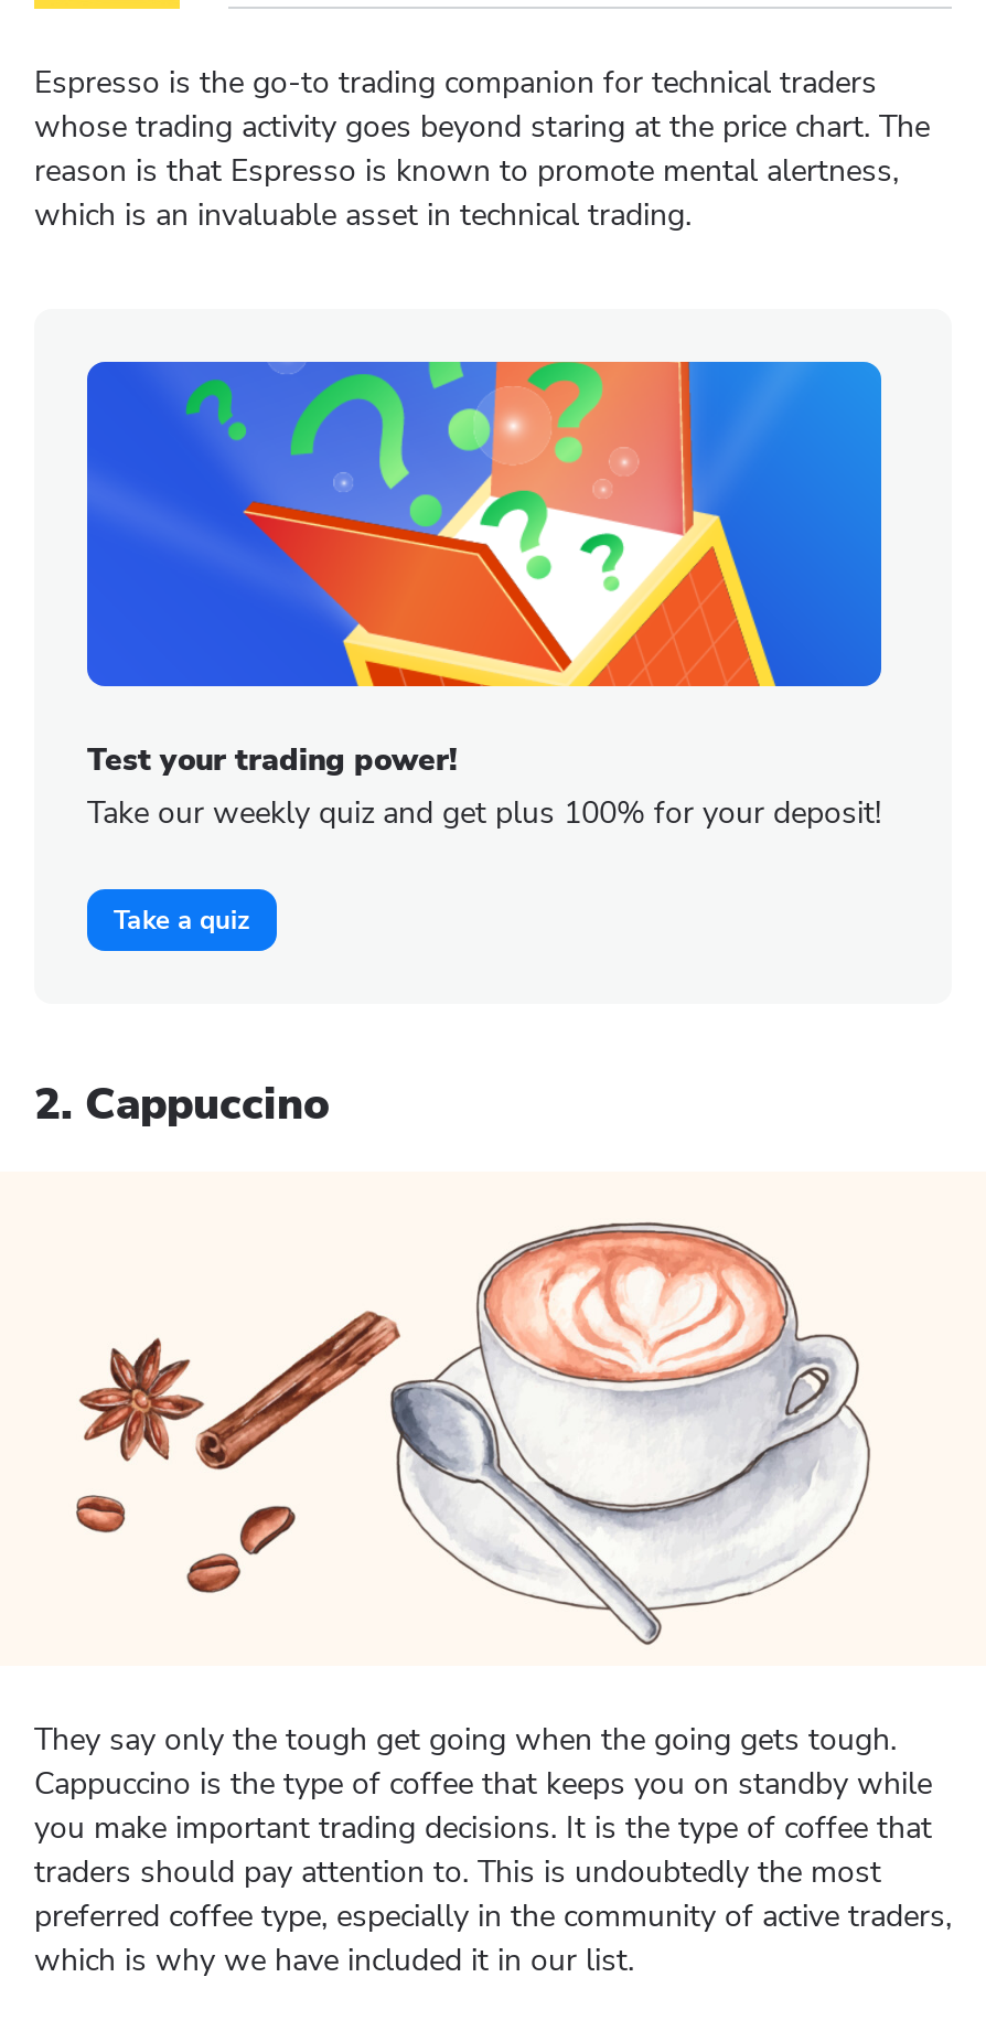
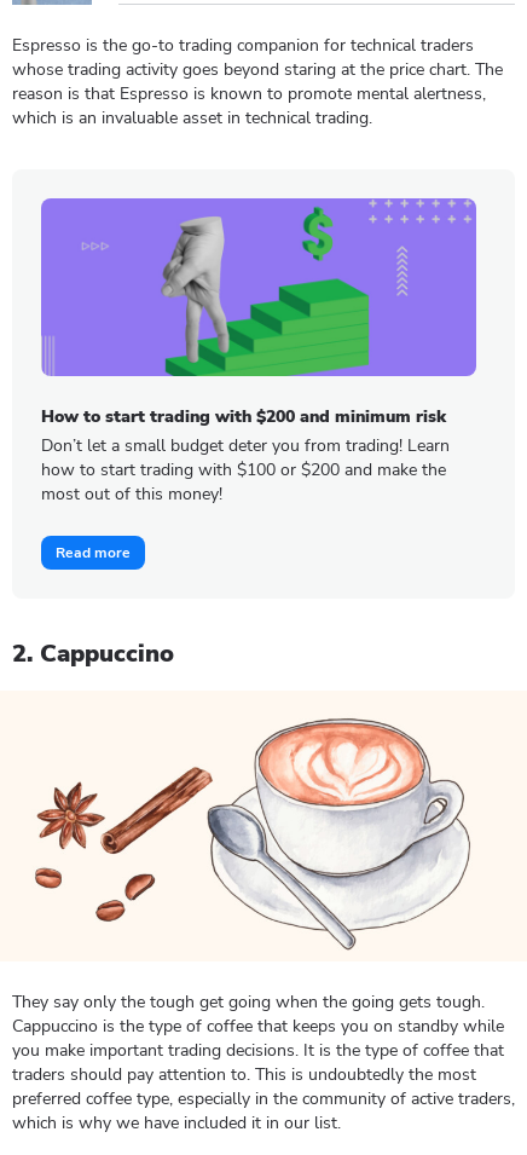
[85,360,883,834] [image] | Test your trading power! | Take our weekly quiz and get plus 100% for your deposit! -> [40,197,477,506] [image] | How to start trading with $200 and minimum risk | Don’t let a small budget deter you from trading! Learn | how to start trading with $100 or $200 and make the | most out of this money!
[114,902,250,938] Take a quiz -> [56,543,131,562] Read more

